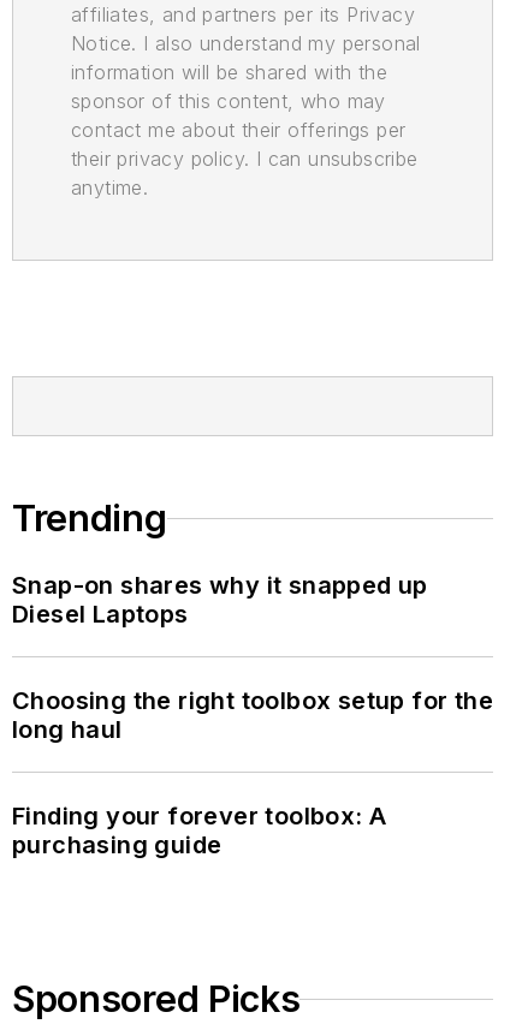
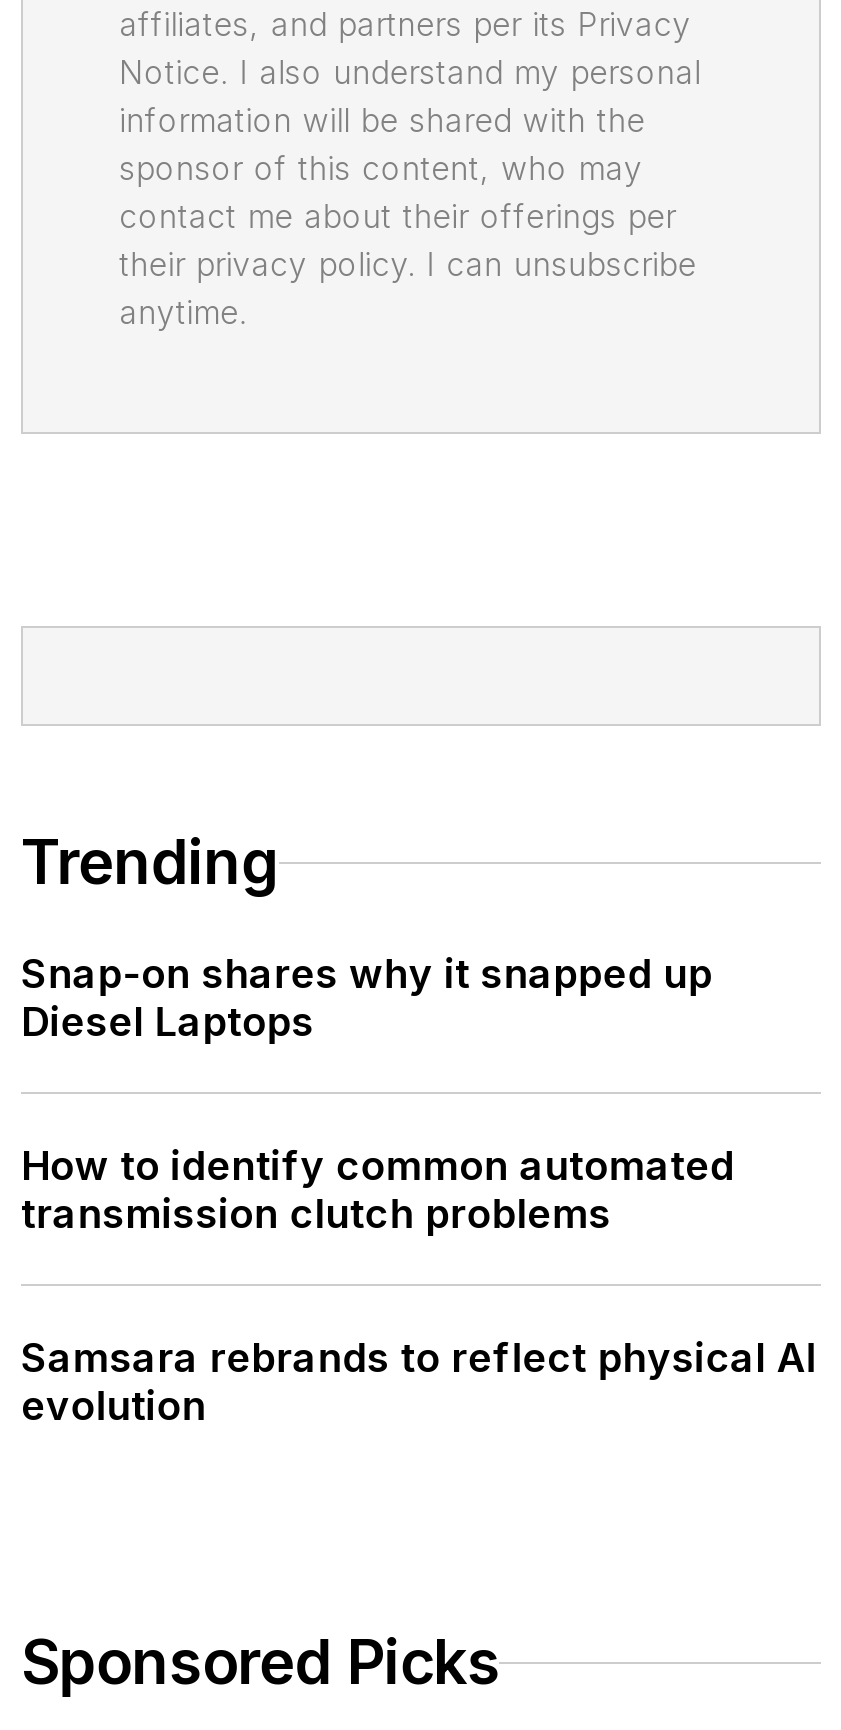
[12,687,493,744] Choosing the right toolbox setup for the | long haul -> [21,1142,735,1238] How to identify common automated | transmission clutch problems
[12,802,387,860] Finding your forever toolbox: A | purchasing guide -> [21,1334,816,1430] Samsara rebrands to reflect physical AI | evolution

